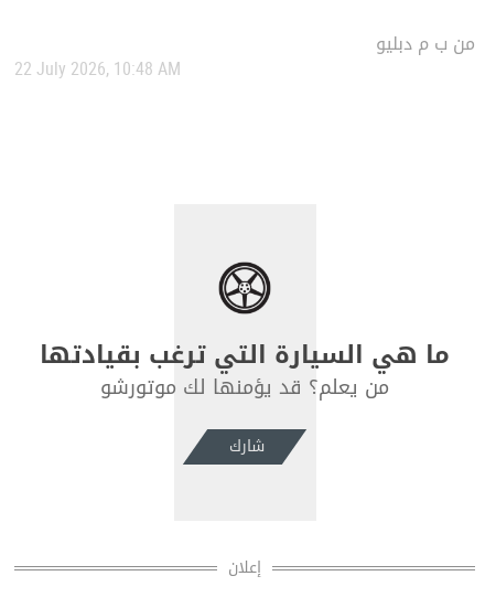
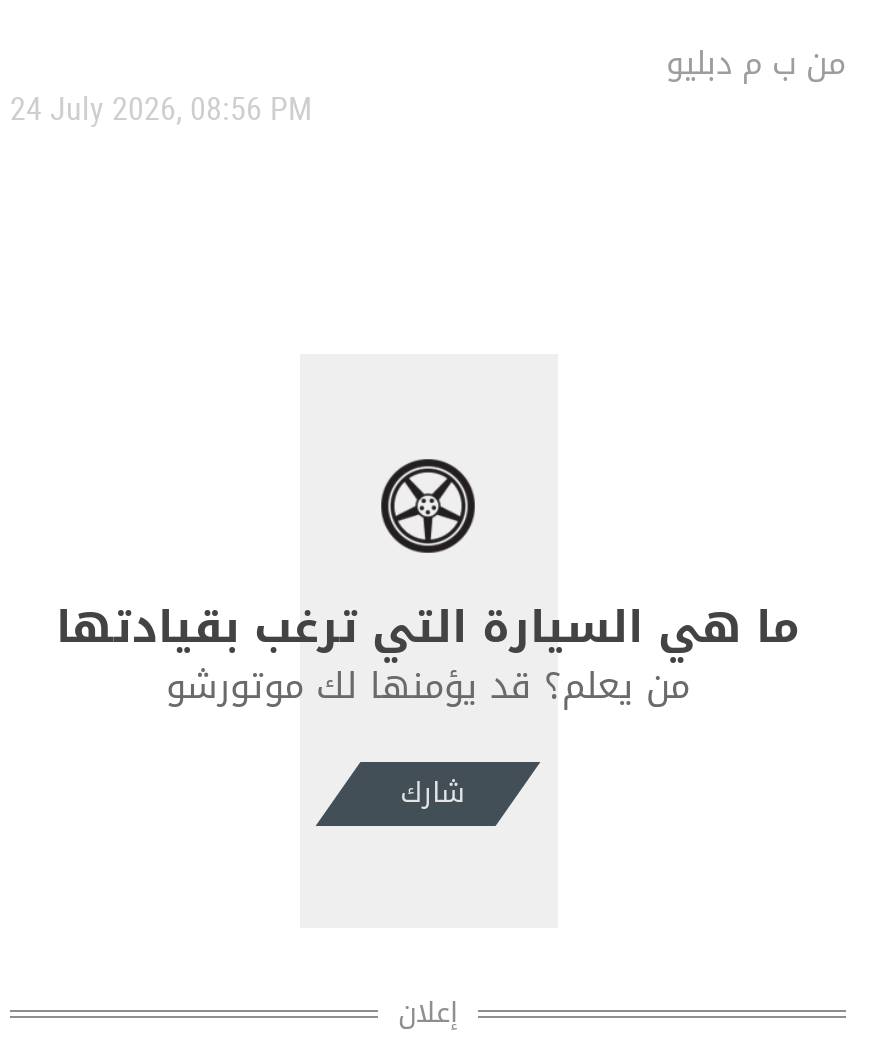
[14,56,181,81] 22 July 2026, 10:48 AM -> [10,86,312,130] 24 July 2026, 08:56 PM

